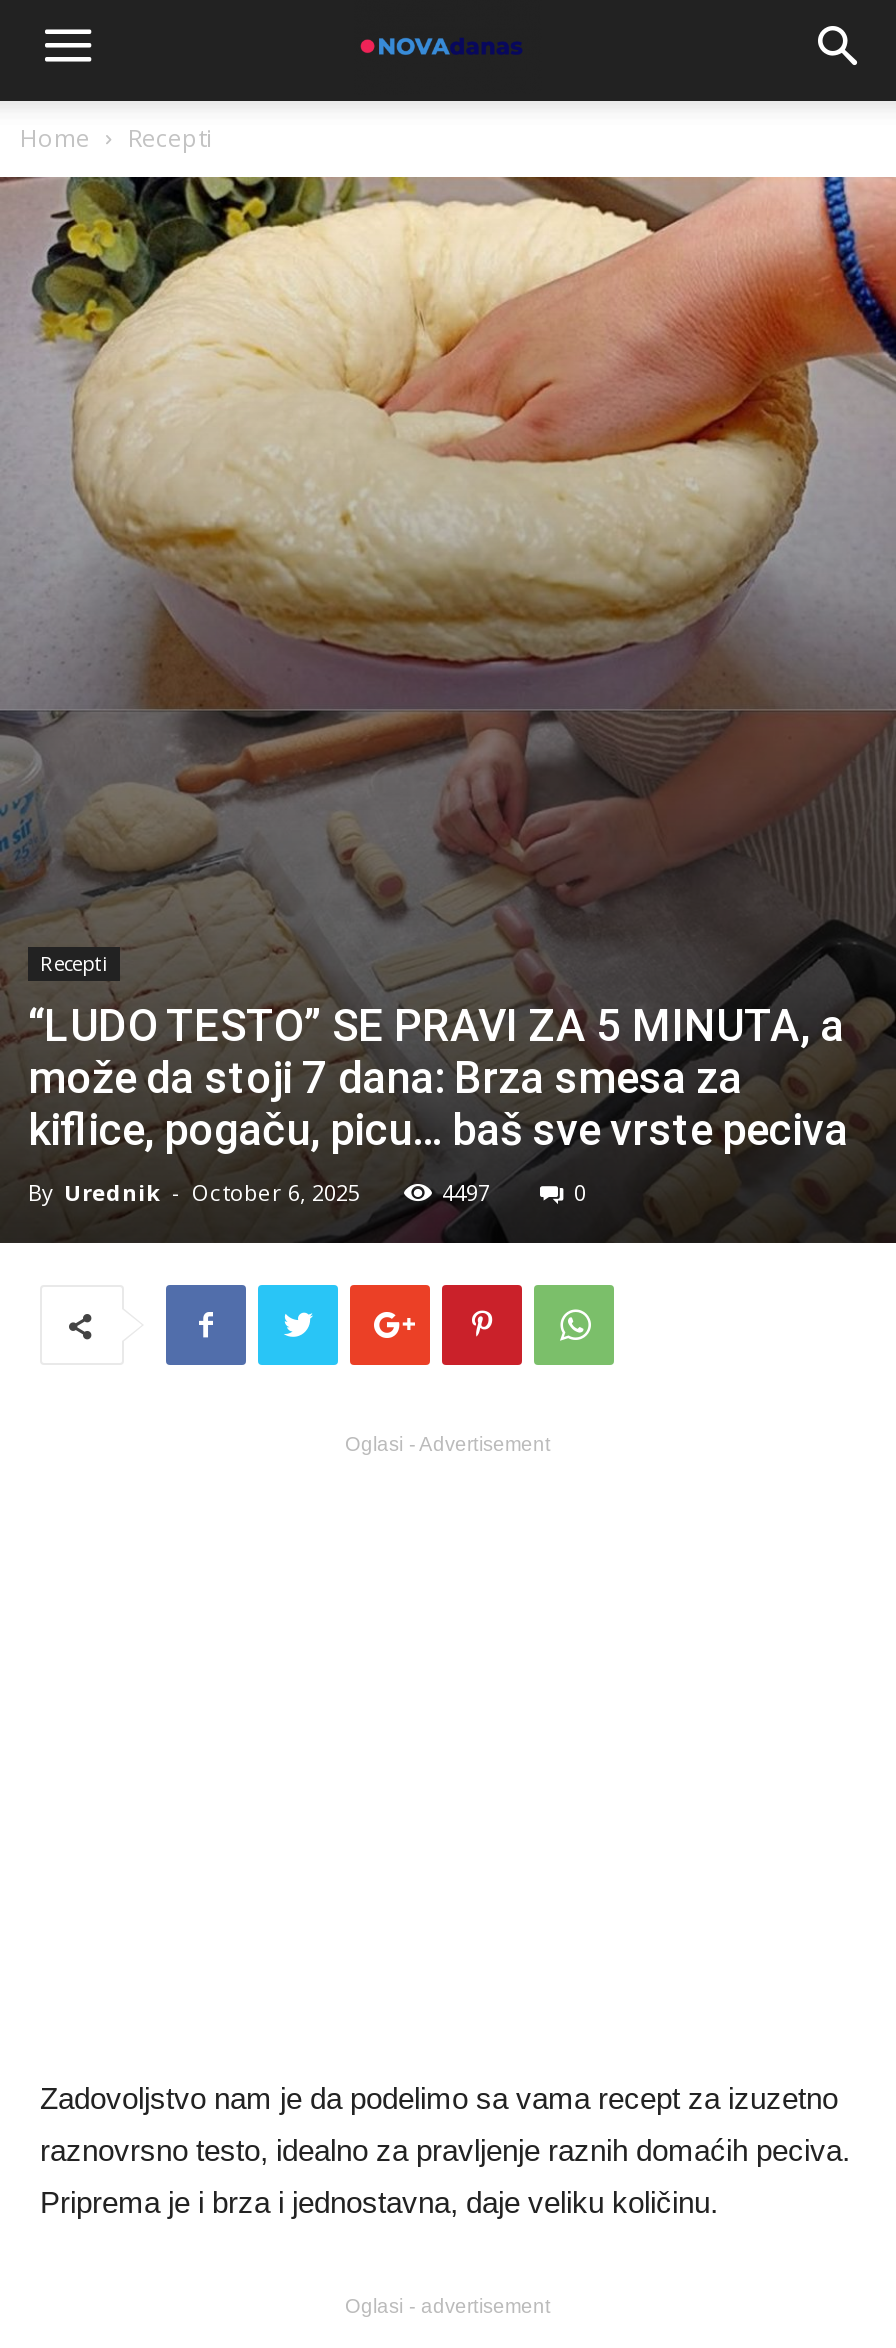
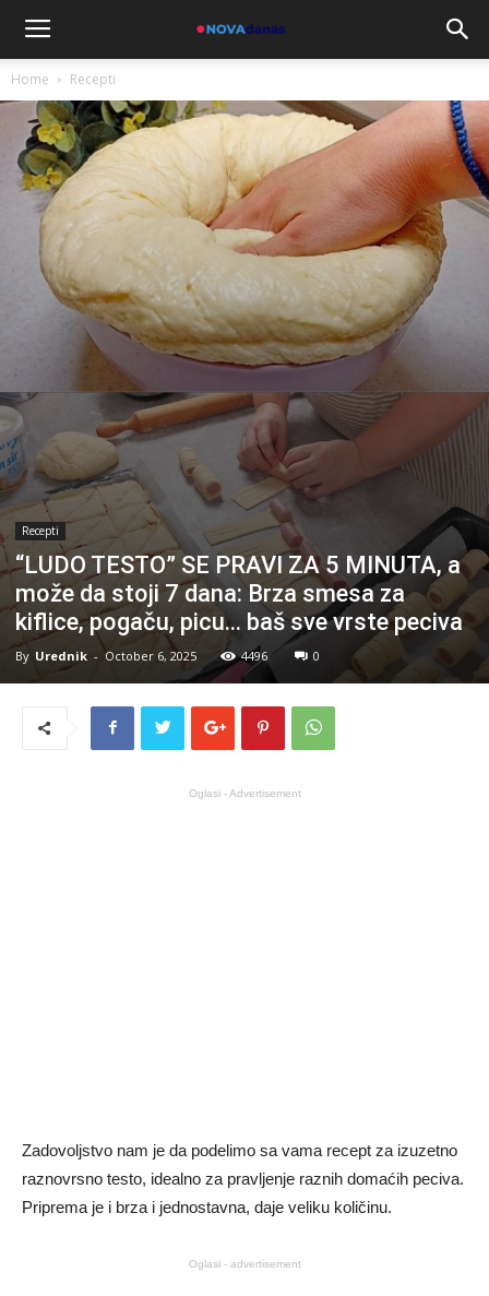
[442,1178,490,1208] 4497 -> [241,647,267,663] 4496

